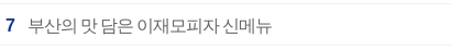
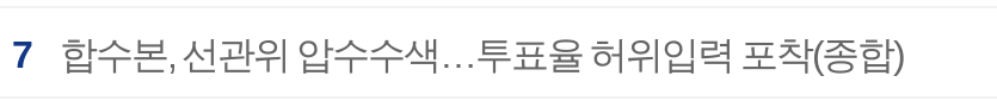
[28,16,272,35] 부산의 맛 담은 이재모피자 신메뉴 -> [60,34,903,75] 합수본, 선관위 압수수색…투표율 허위입력 포착(종합)

